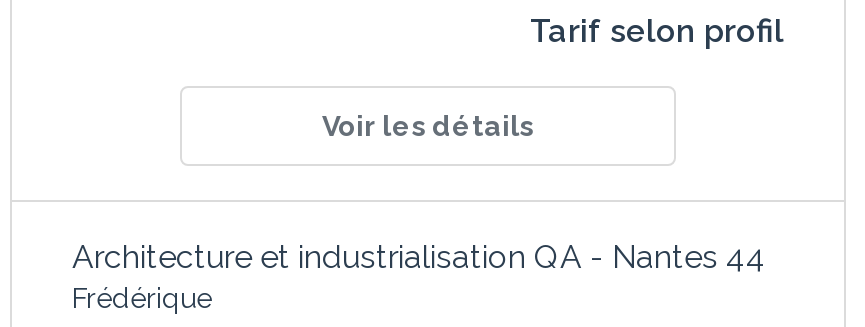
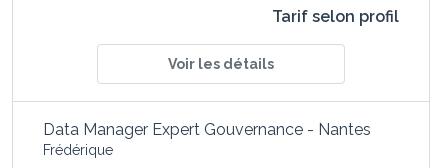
[72,238,766,276] Architecture et industrialisation QA - Nantes 44 -> [43,120,371,139] Data Manager Expert Gouvernance - Nantes

